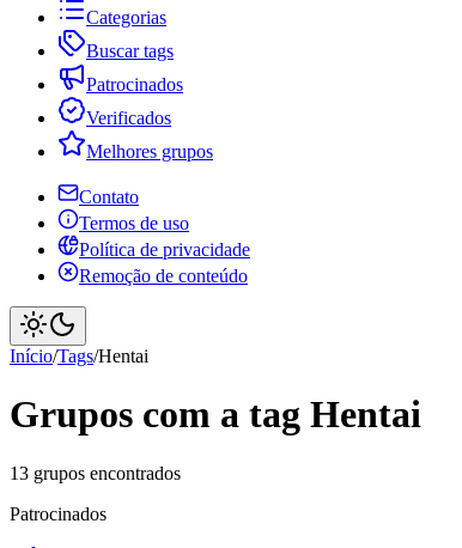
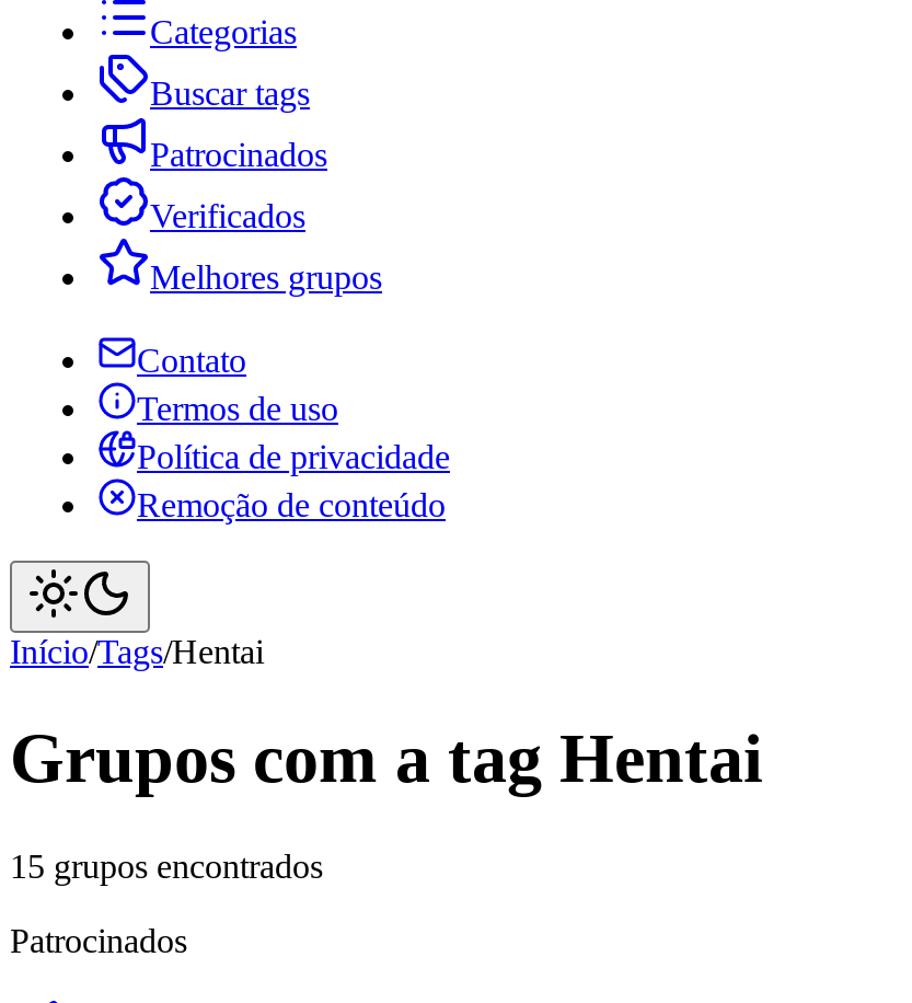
[10,463,181,483] 13 grupos encontrados -> [10,847,323,885] 15 grupos encontrados

